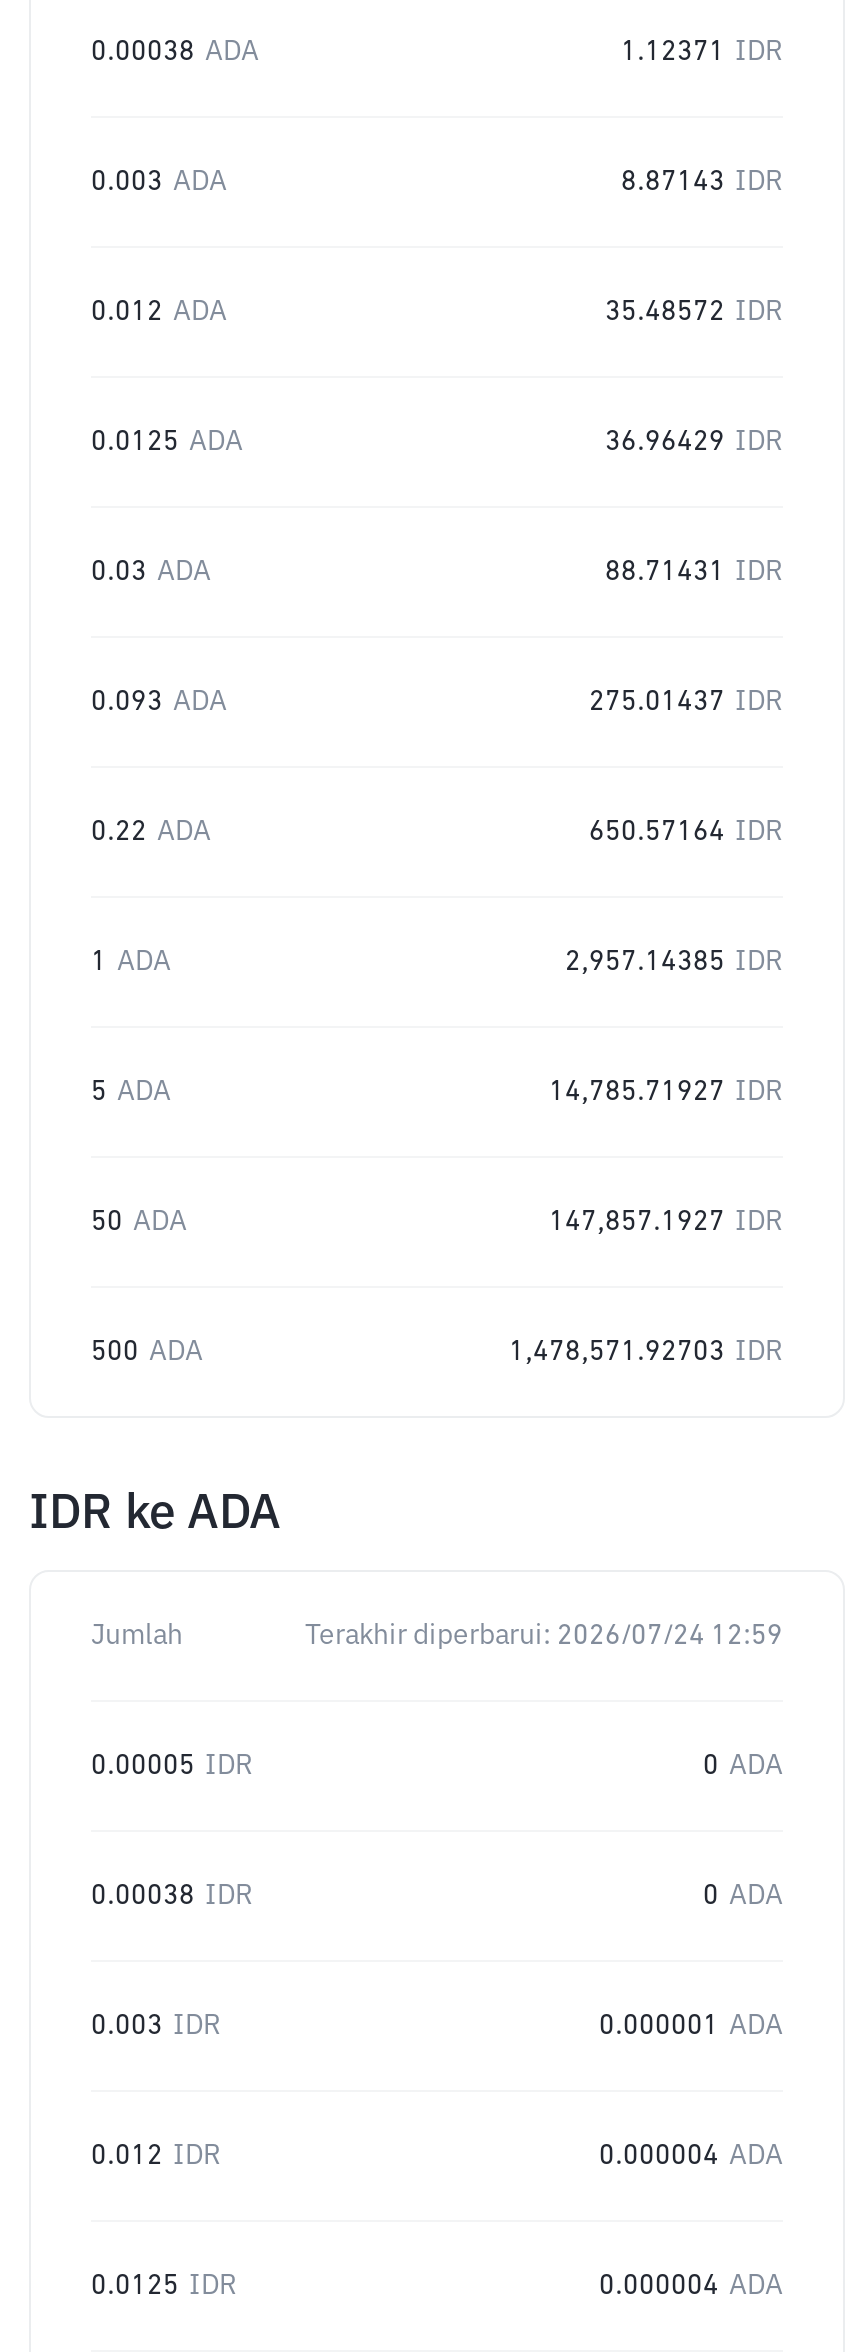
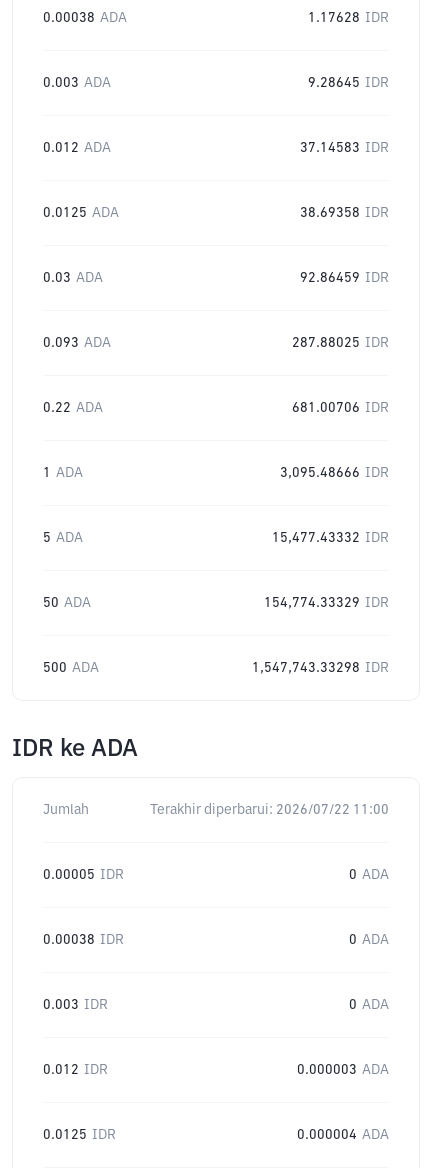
[621,38,783,66] 1.12371 IDR -> [308,11,389,25] 1.17628 IDR
[621,168,783,196] 8.87143 IDR -> [308,76,389,90] 9.28645 IDR
[605,298,783,326] 35.48572 IDR -> [300,141,389,155] 37.14583 IDR
[605,428,783,456] 36.96429 IDR -> [300,206,389,220] 38.69358 IDR
[605,558,783,586] 88.71431 IDR -> [300,271,389,285] 92.86459 IDR
[589,688,783,716] 275.01437 IDR -> [292,336,389,350] 287.88025 IDR
[589,818,783,846] 650.57164 IDR -> [292,401,389,415] 681.00706 IDR
[565,948,783,976] 2,957.14385 IDR -> [280,466,389,480] 3,095.48666 IDR
[549,1078,783,1106] 14,785.71927 IDR -> [272,531,389,545] 15,477.43332 IDR
[549,1208,783,1236] 147,857.1927 IDR -> [264,596,389,610] 154,774.33329 IDR
[509,1338,783,1366] 1,478,571.92703 IDR -> [252,661,389,675] 1,547,743.33298 IDR
[305,1622,783,1650] Terakhir diperbarui: 2026/07/24 12:59 -> [150,803,389,817] Terakhir diperbarui: 2026/07/22 11:00
[599,2012,783,2040] 0.000001 ADA -> [349,998,389,1012] 0 ADA
[599,2142,783,2170] 0.000004 ADA -> [297,1063,389,1077] 0.000003 ADA

